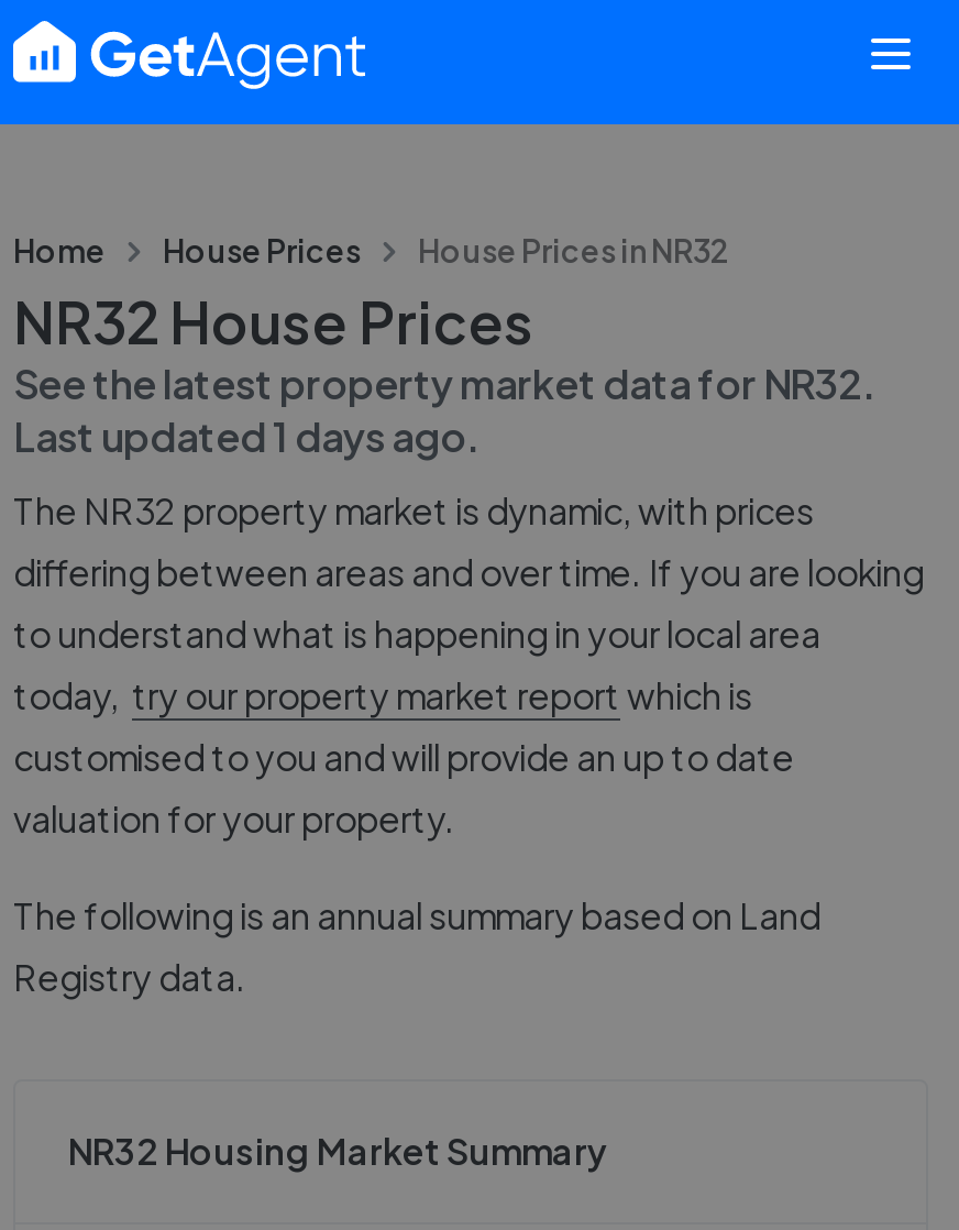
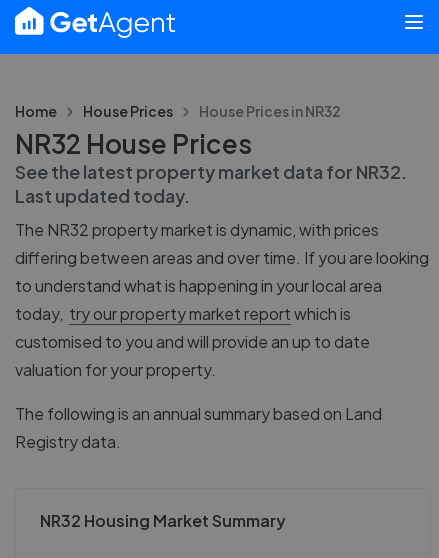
[13,410,480,461] Last updated 1 days ago. -> [15,184,190,207] Last updated today.

